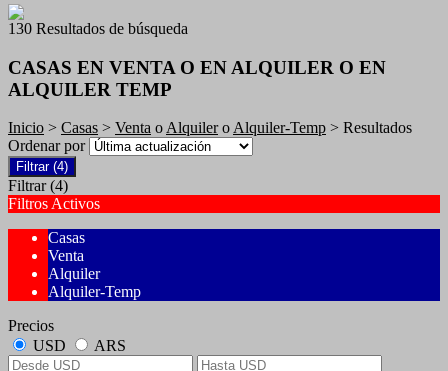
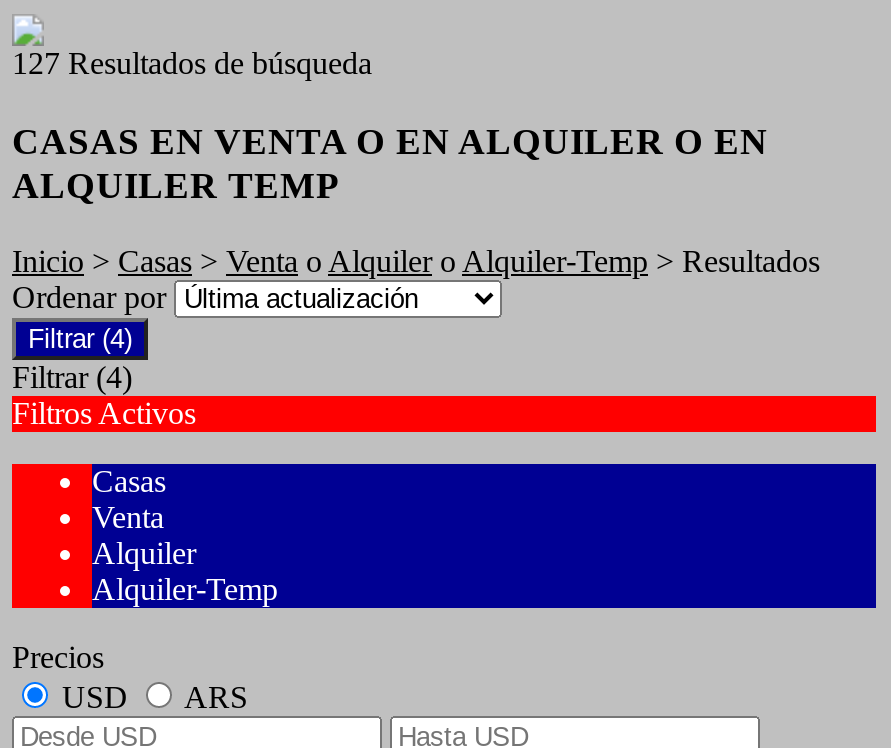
[8,20,188,37] 130 Resultados de búsqueda -> [12,46,372,80] 127 Resultados de búsqueda

